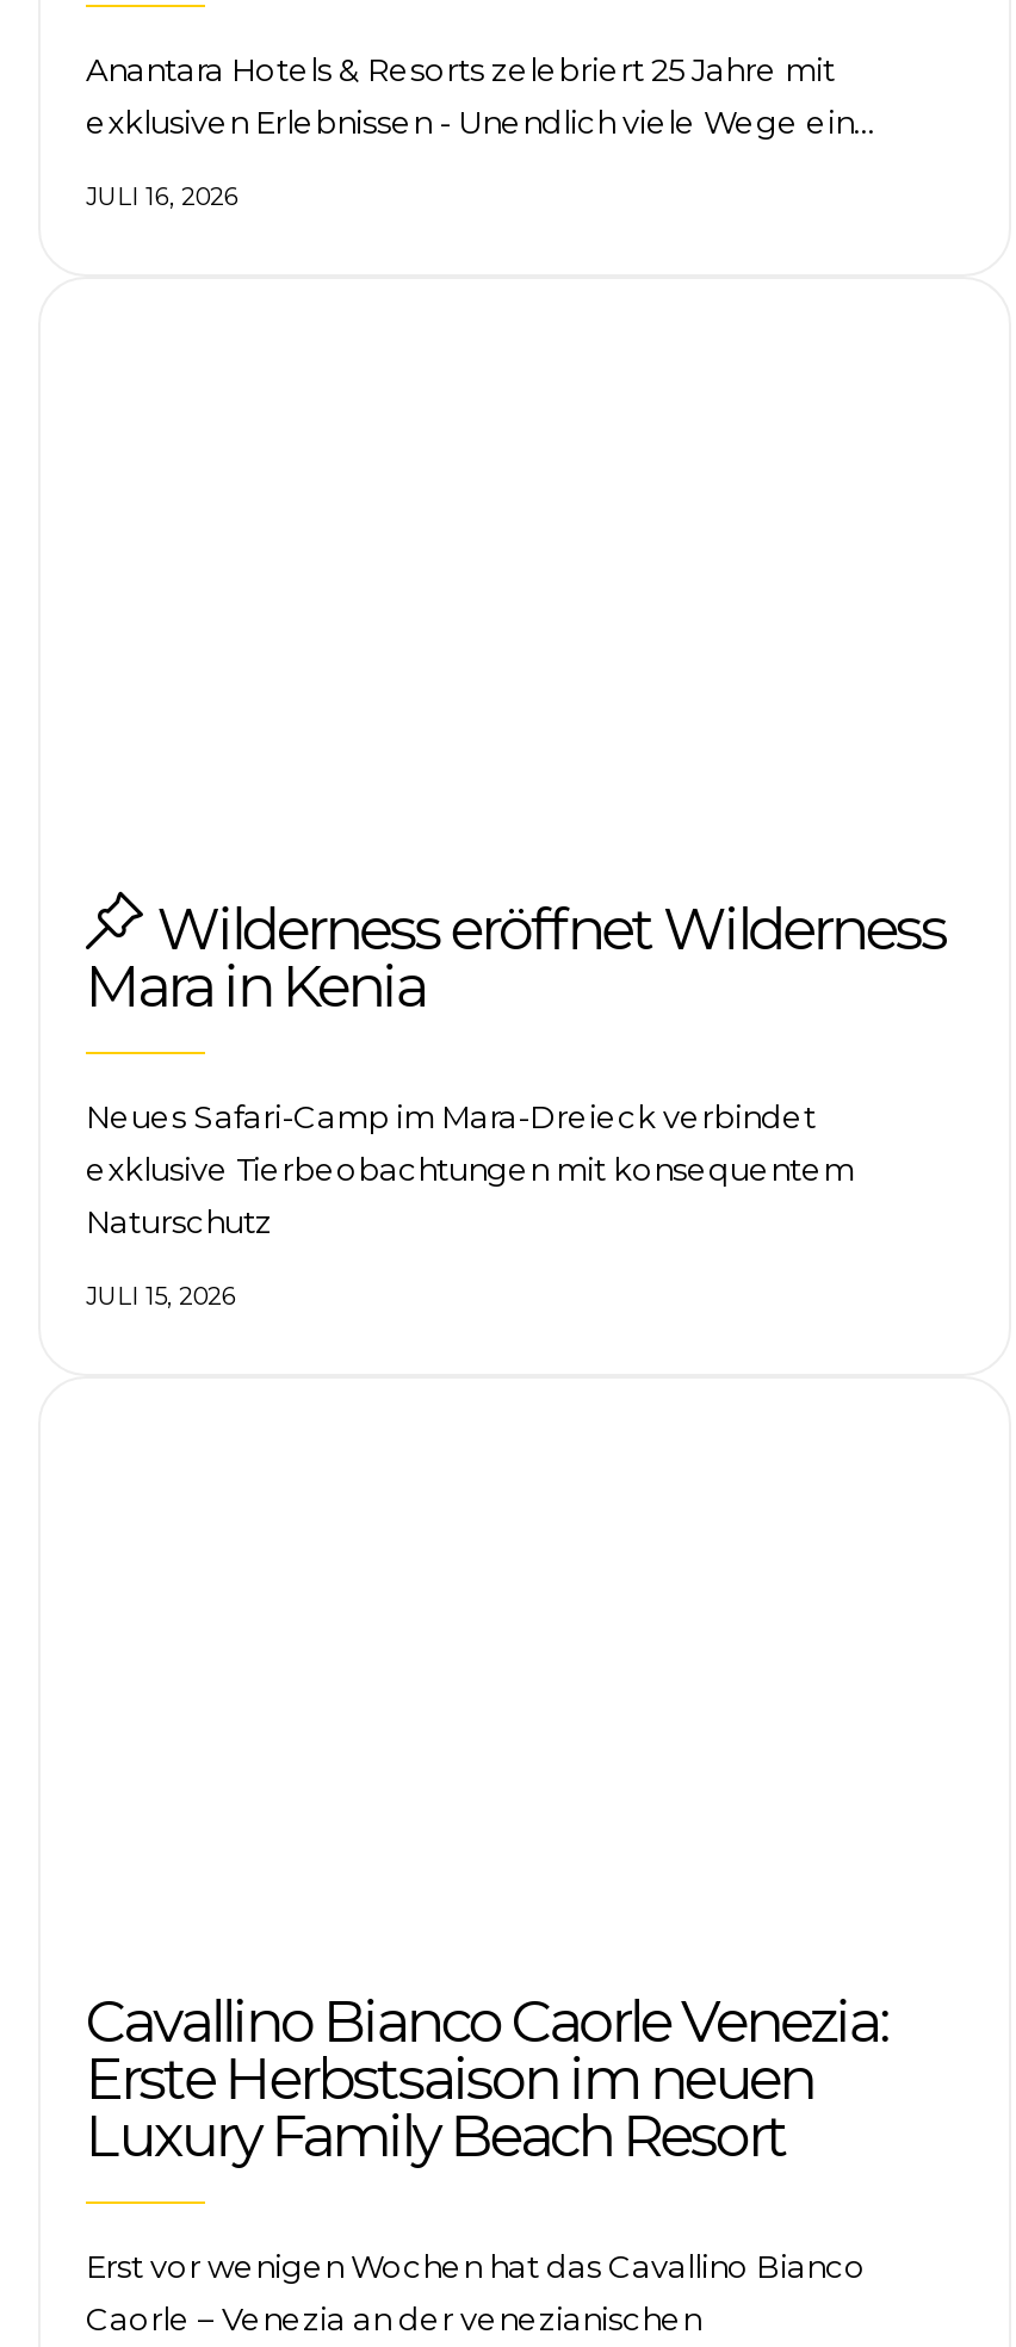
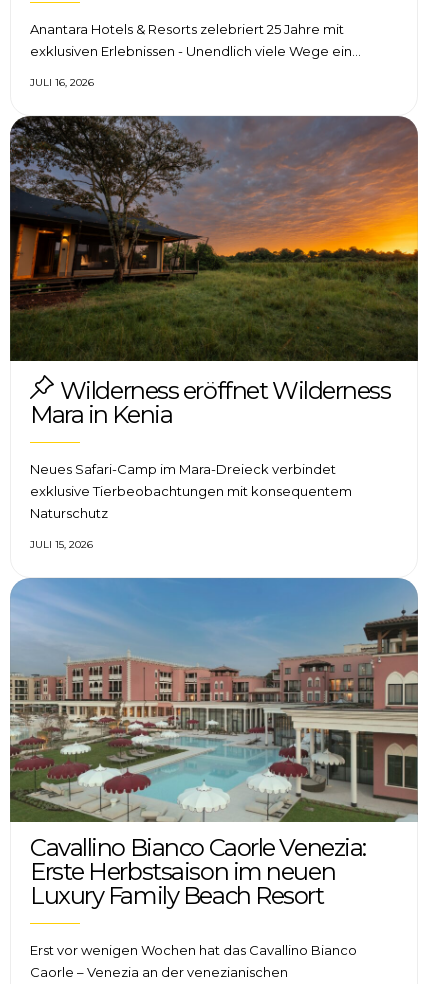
none -> [9,115,419,362] [image]
none -> [9,577,419,823] [image]

